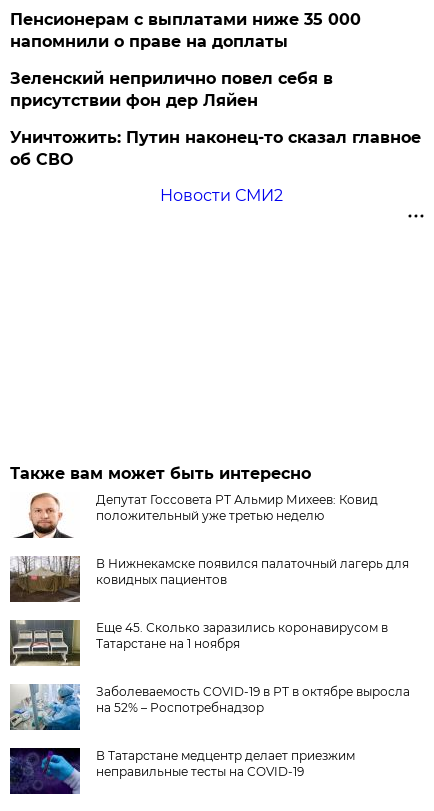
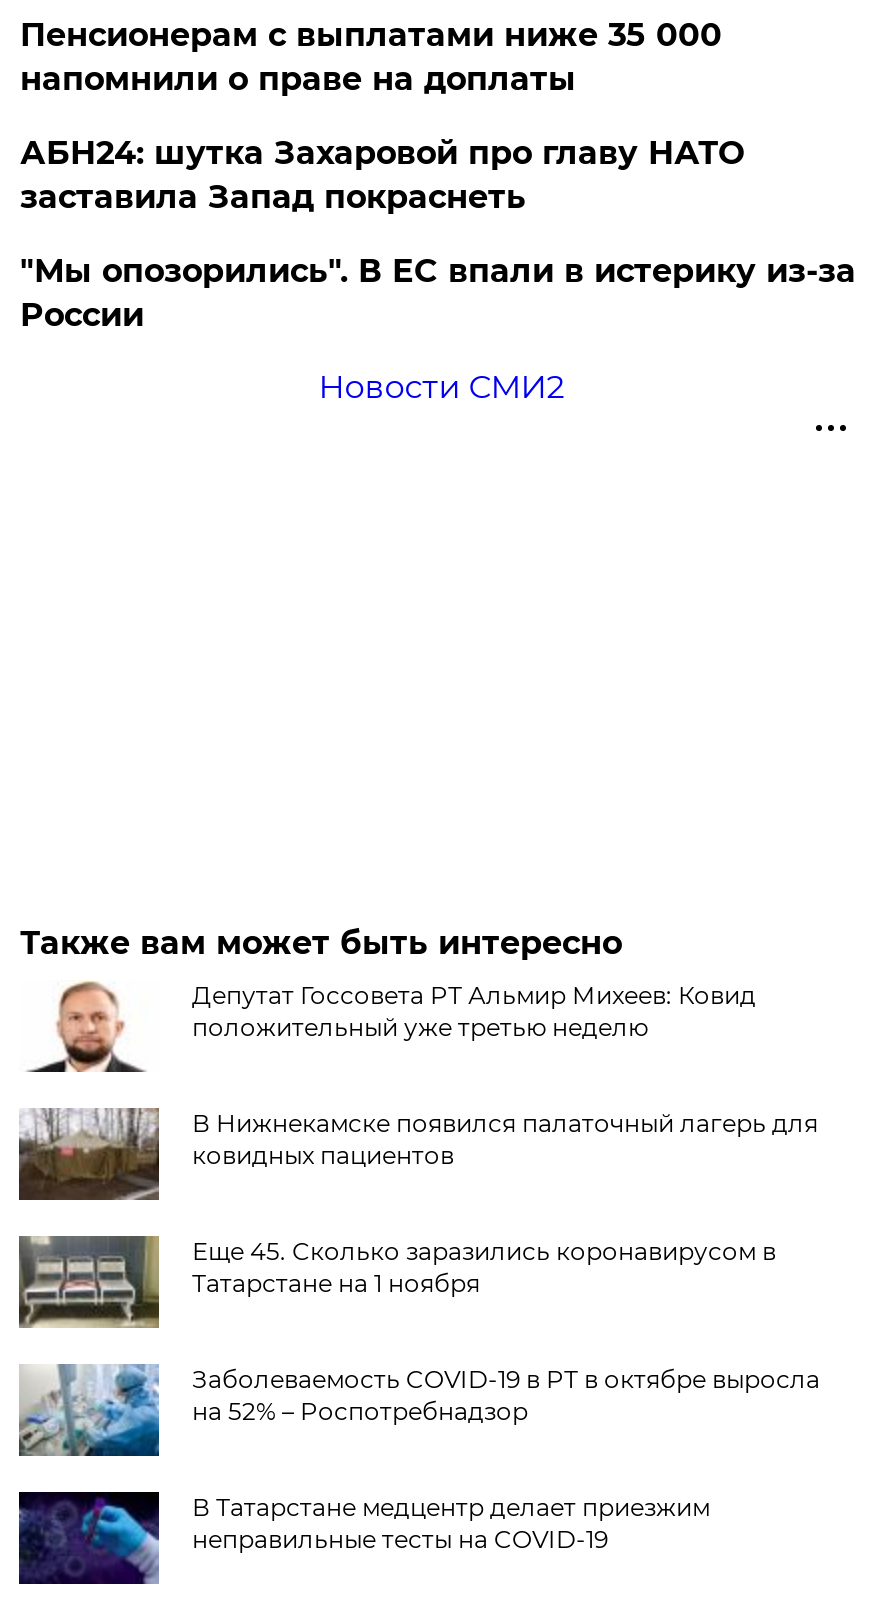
[10,69,333,110] Зеленский неприлично повел cебя в | присутствии фон дер Ляйен -> [20,134,744,216] АБН24: шутка Захаровой про главу НАТО | заставила Запад покраснеть
[10,128,421,169] Уничтожить: Путин наконец-то сказал главное | об СВО -> [20,252,856,334] "Мы опозорились". В ЕС впали в истерику из-за | России

